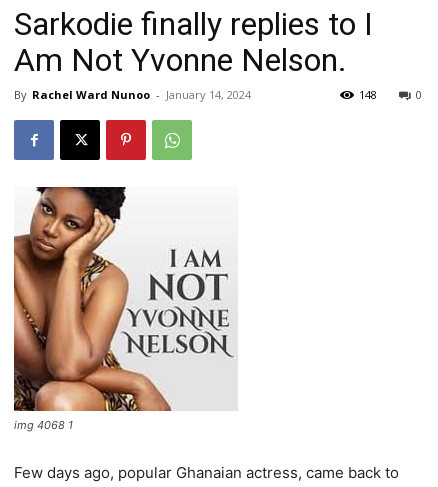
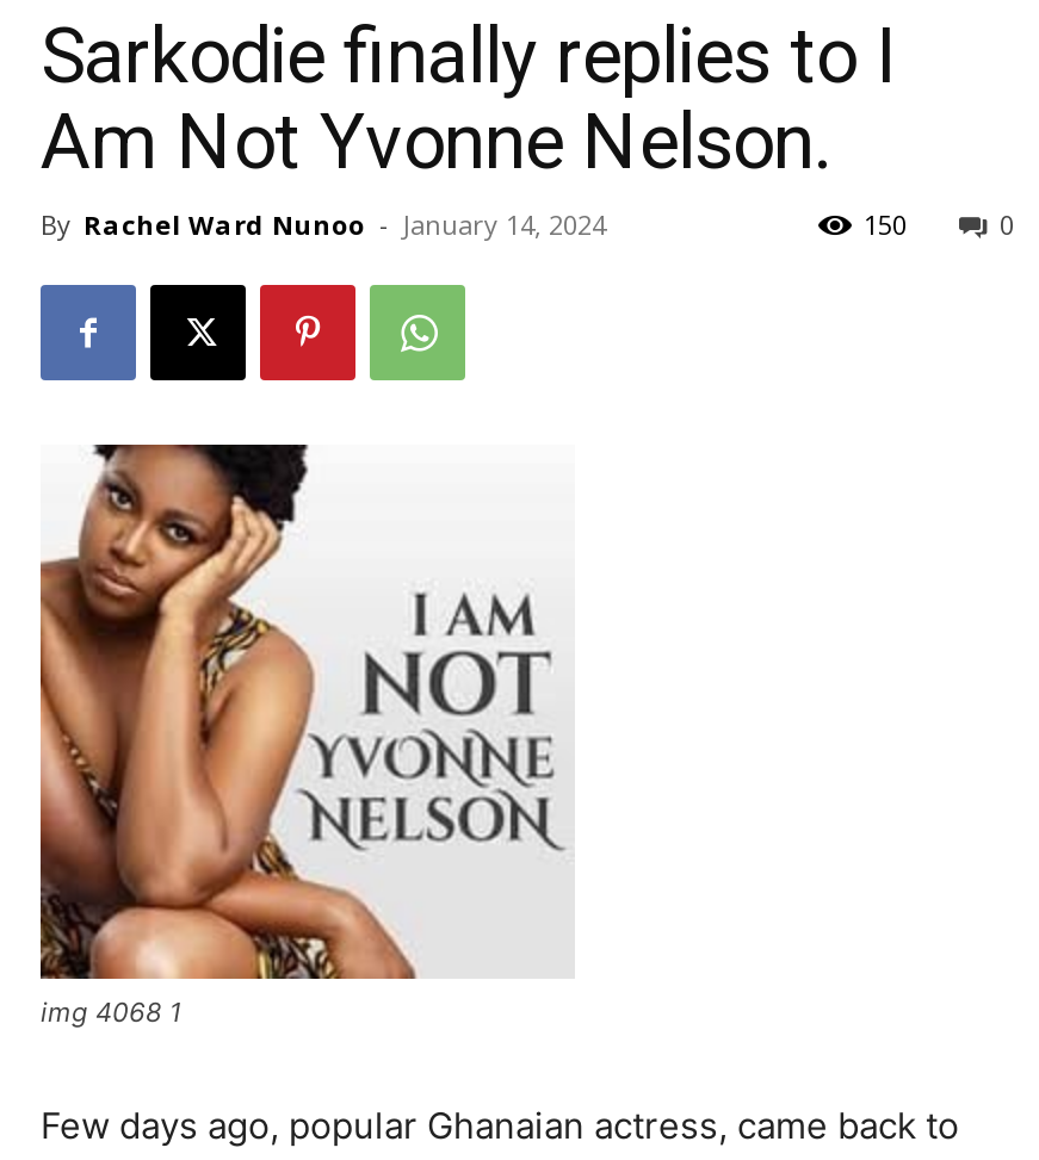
[359,87,377,102] 148 -> [864,206,907,242] 150

